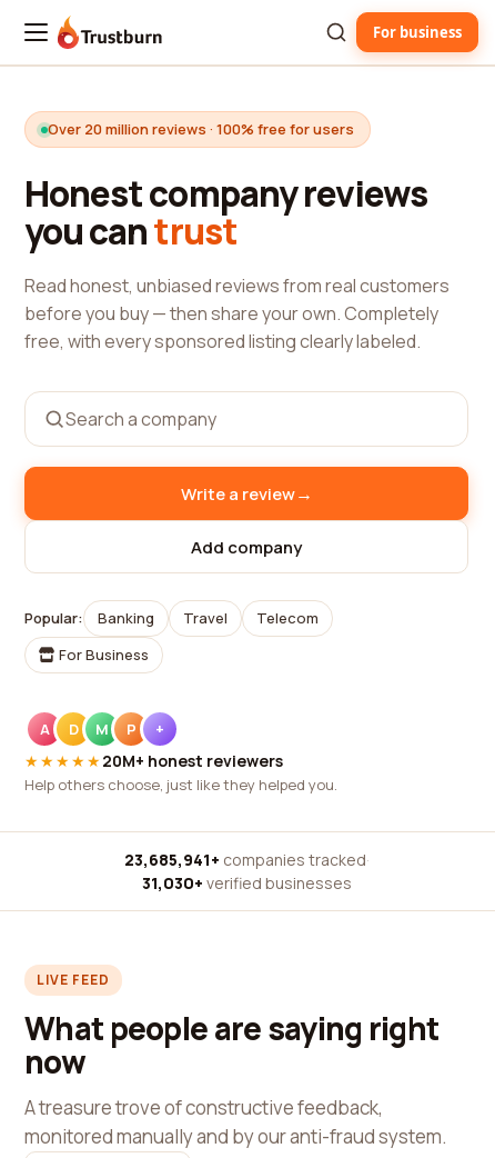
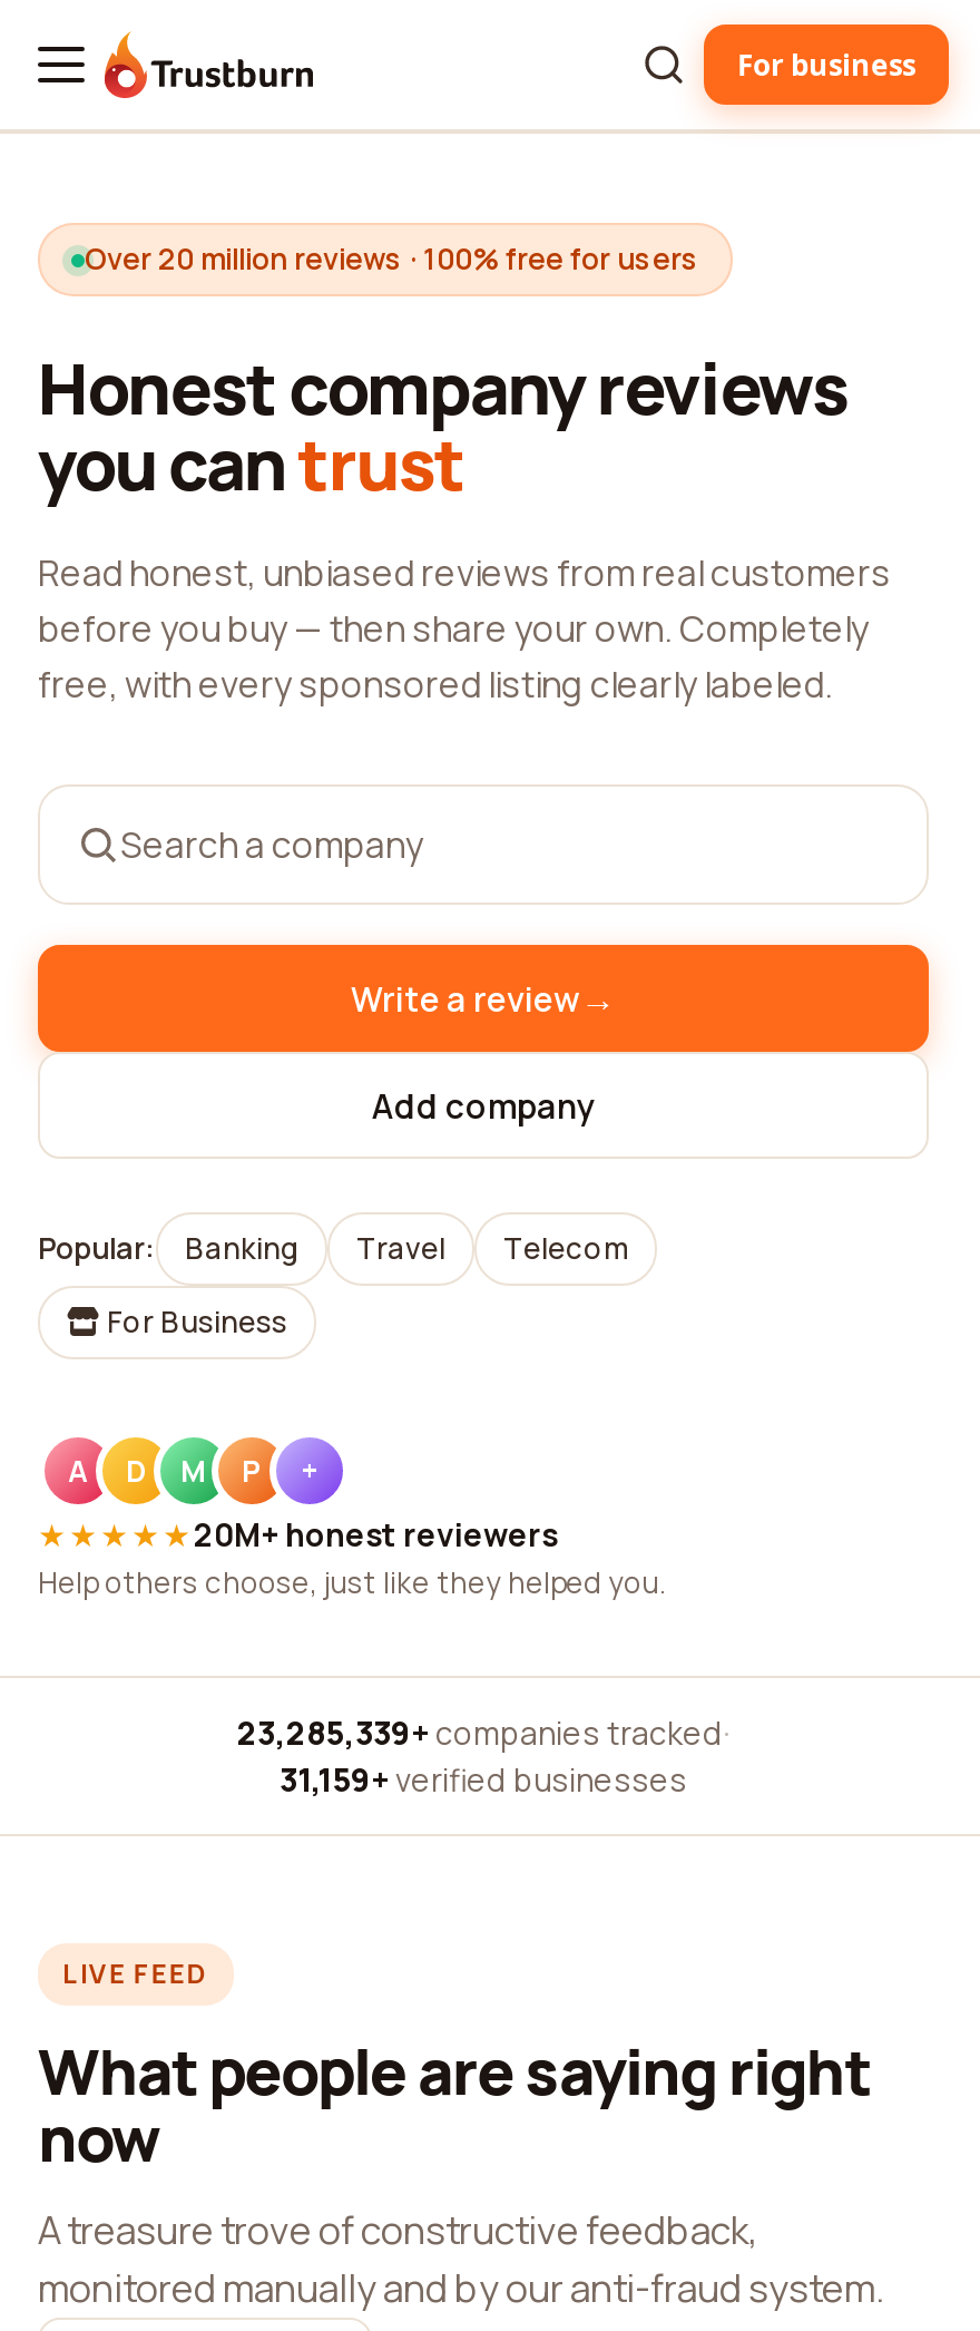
[124,849,369,870] 23,685,941+ companies tracked · -> [237,1711,729,1754] 23,285,339+ companies tracked ·
[142,872,351,894] 31,030+ verified businesses -> [280,1758,687,1801] 31,159+ verified businesses

